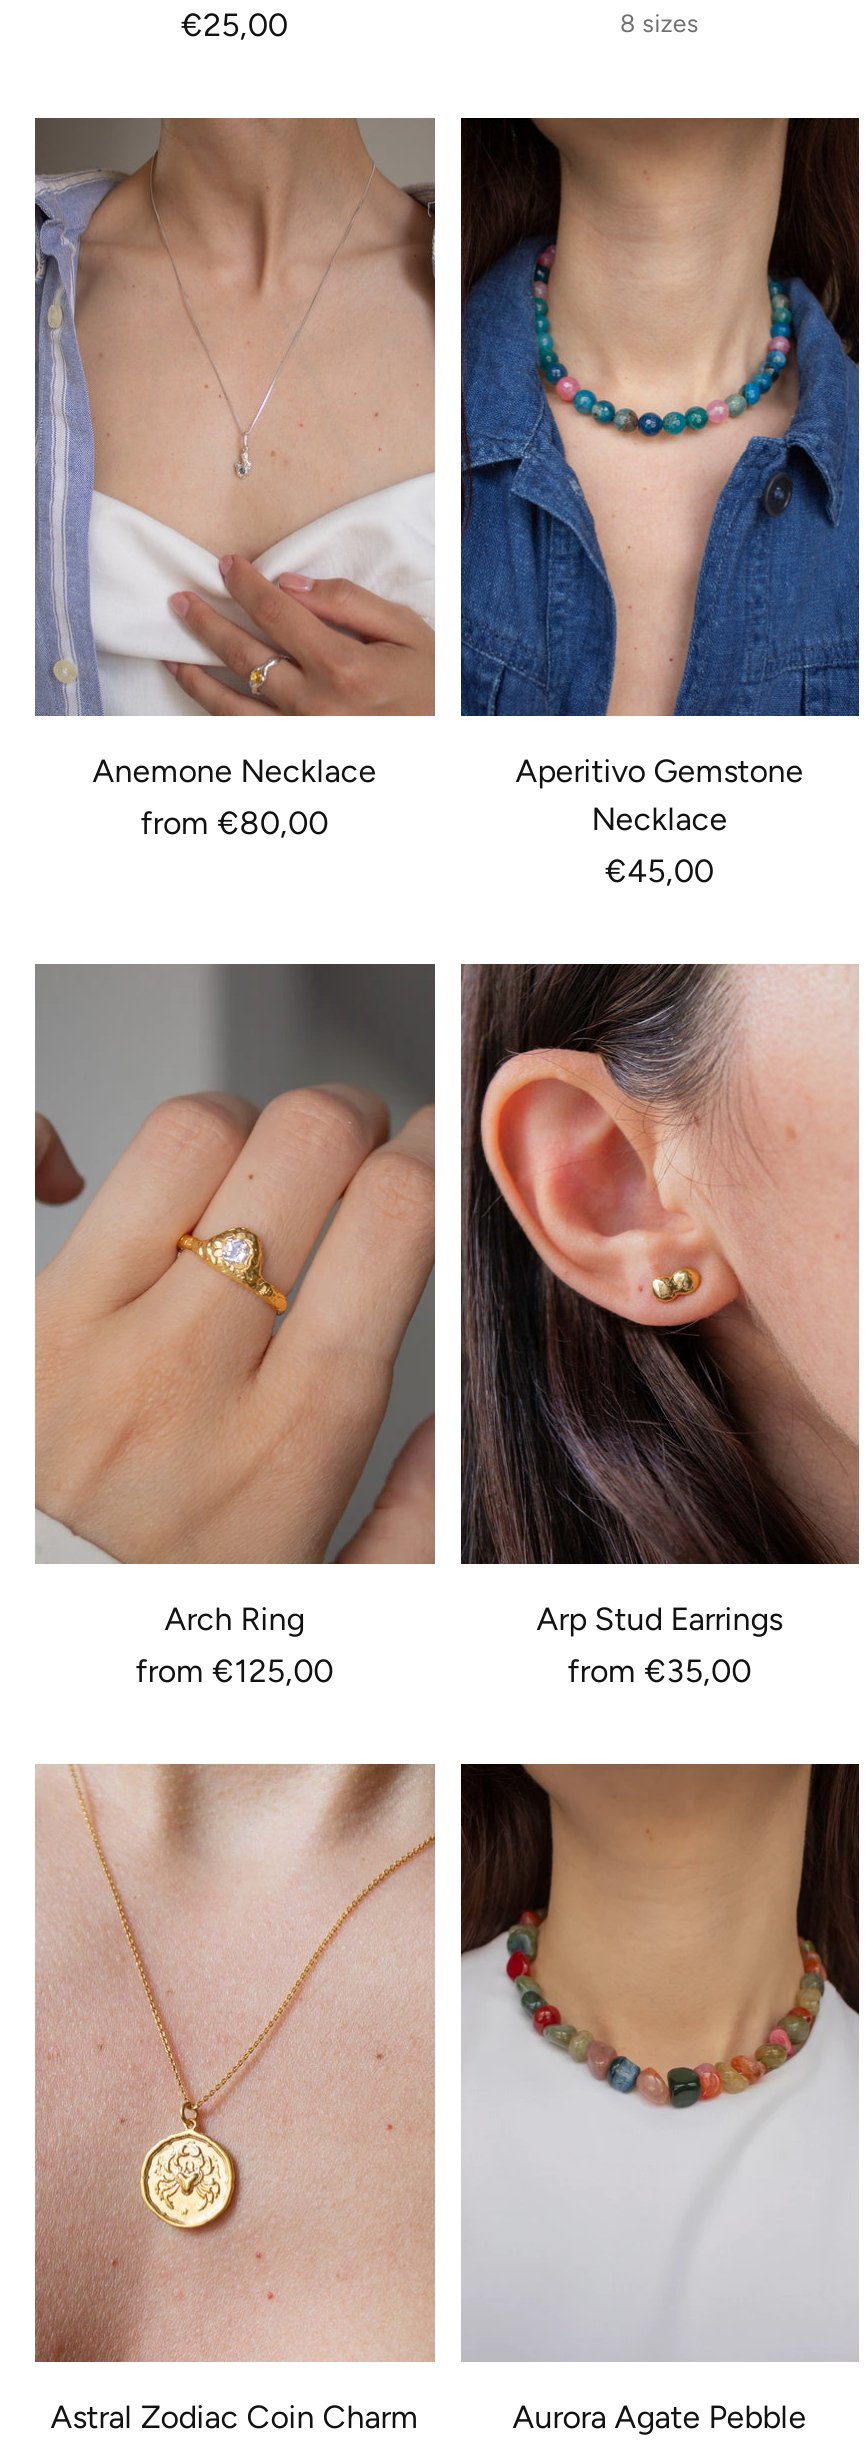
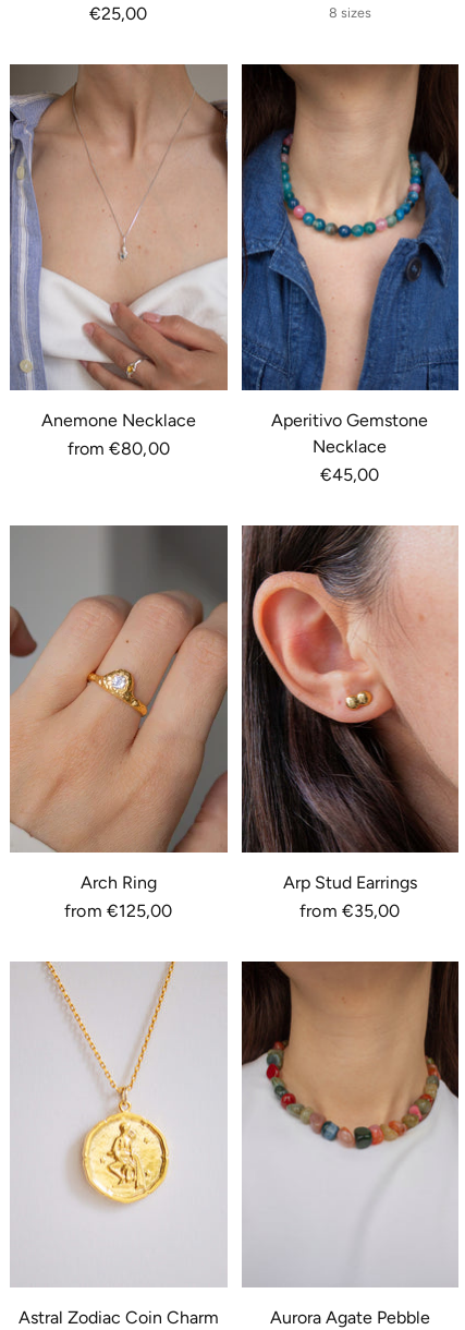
[35,1762,435,2362] [image] -> [11,962,227,1286] [image]

